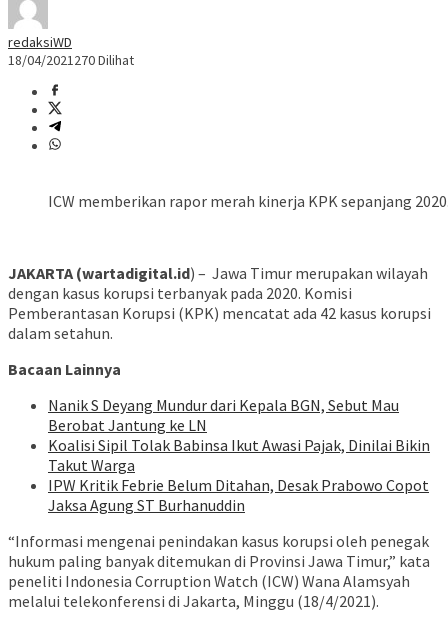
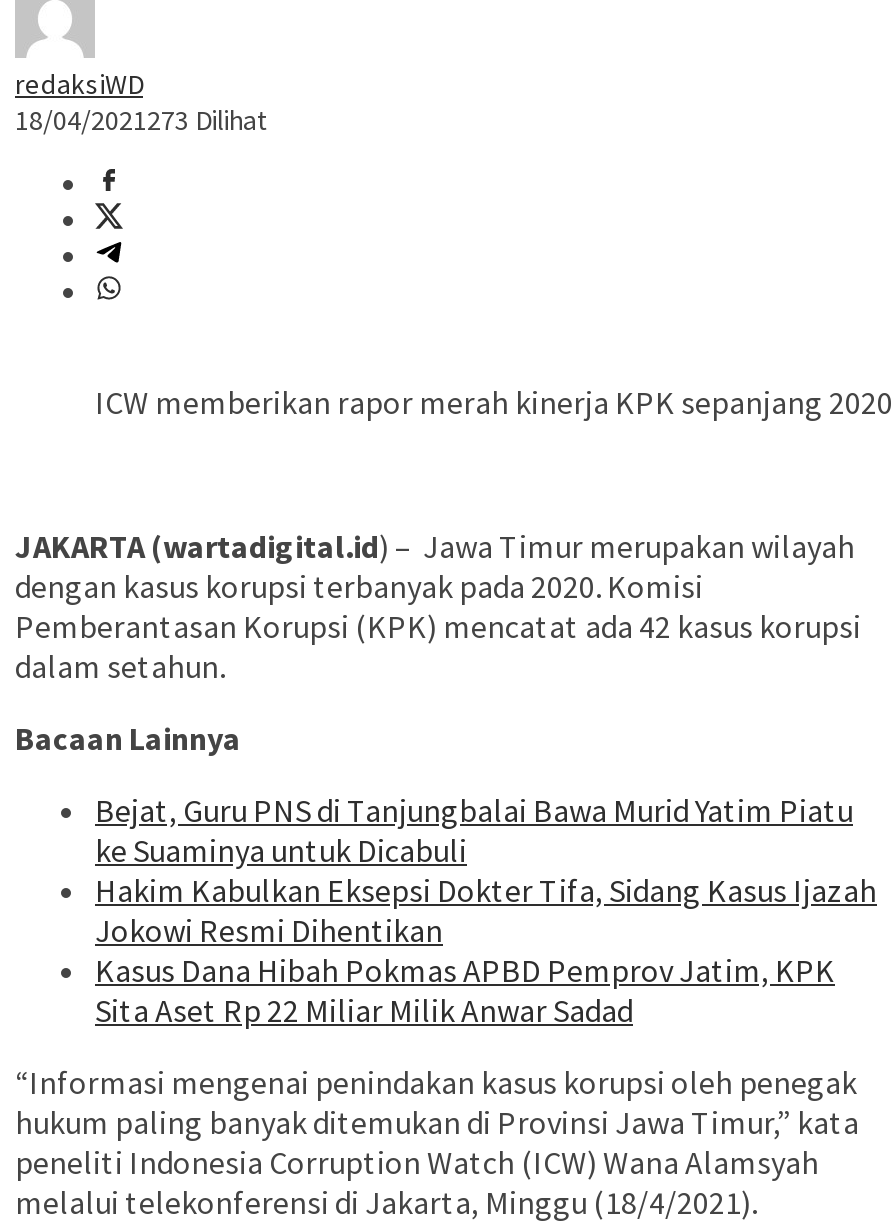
[8,51,134,69] 18/04/2021270 Dilihat -> [15,102,267,138] 18/04/2021273 Dilihat
[48,395,430,515] Nanik S Deyang Mundur dari Kepala BGN, Sebut Mau | Berobat Jantung ke LN | Koalisi Sipil Tolak Babinsa Ikut Awasi Pajak, Dinilai Bikin | Takut Warga | IPW Kritik Febrie Belum Ditahan, Desak Prabowo Copot | Jaksa Agung ST Burhanuddin -> [95,790,877,1030] Bejat, Guru PNS di Tanjungbalai Bawa Murid Yatim Piatu | ke Suaminya untuk Dicabuli | Hakim Kabulkan Eksepsi Dokter Tifa, Sidang Kasus Ijazah | Jokowi Resmi Dihentikan | Kasus Dana Hibah Pokmas APBD Pemprov Jatim, KPK | Sita Aset Rp 22 Miliar Milik Anwar Sadad

